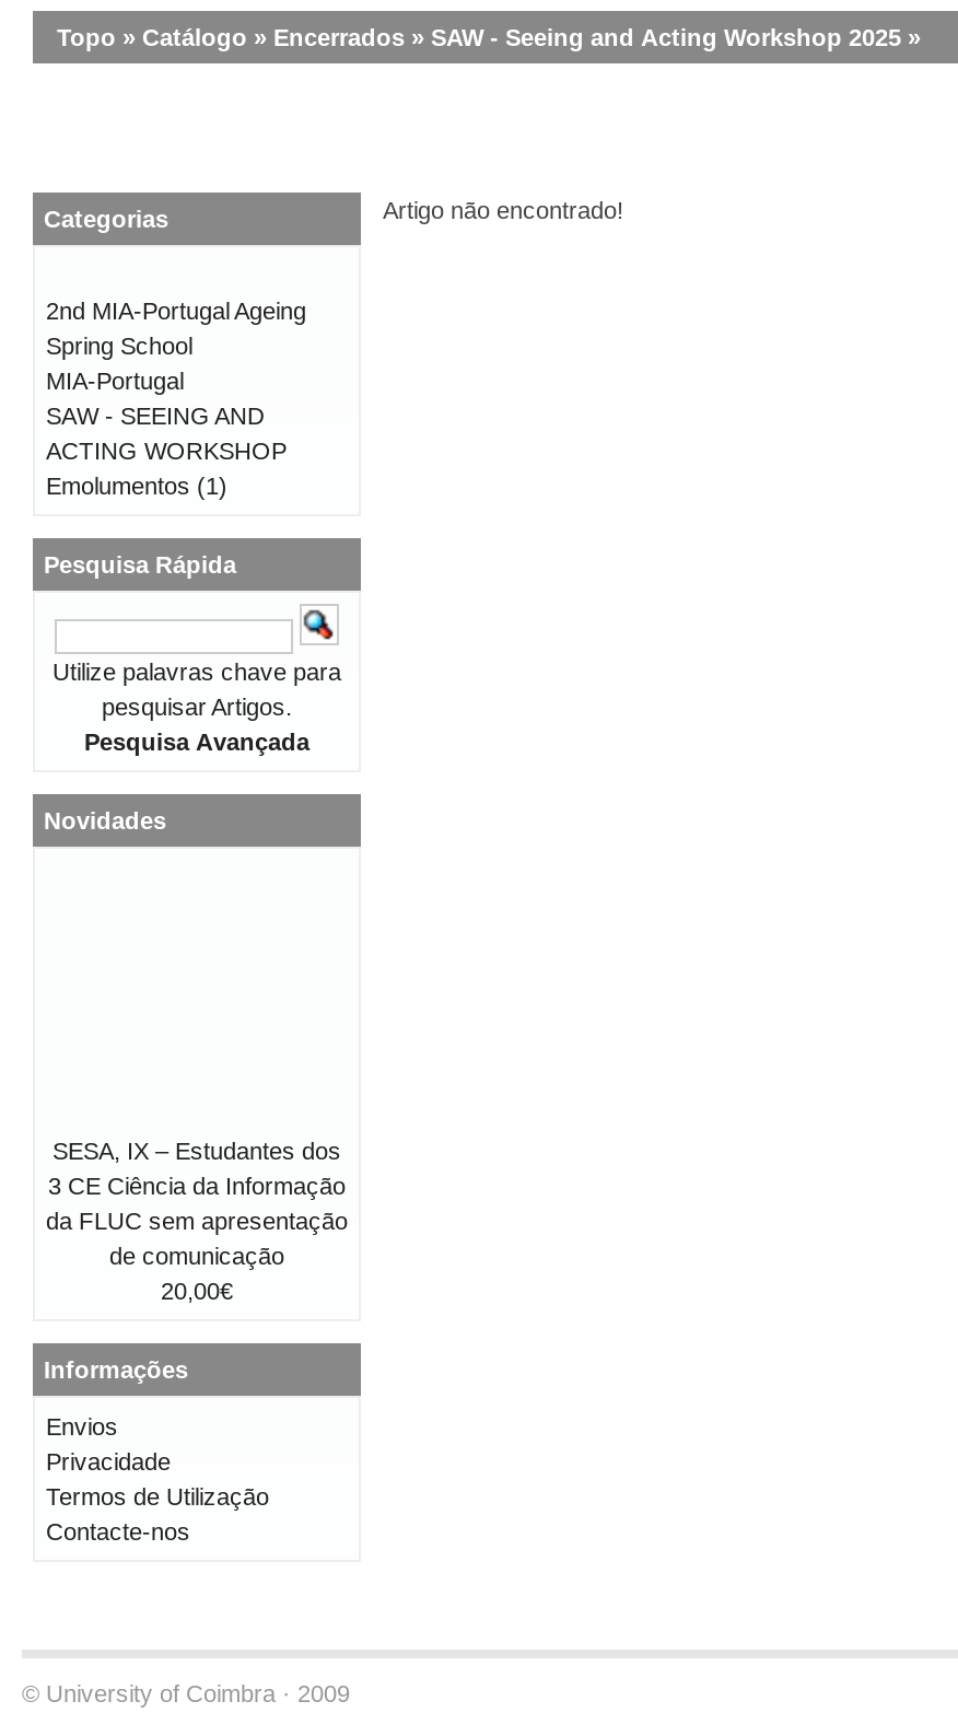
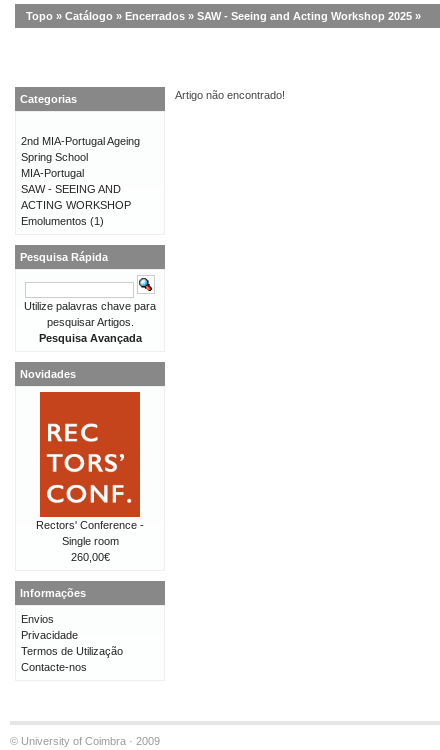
none -> [39,391,141,480] [image]
[46,1138,348,1304] SESA, IX – Estudantes dos | 3 CE Ciência da Informação | da FLUC sem apresentação | de comunicação | 20,00€ -> [36,519,144,563] Rectors' Conference - | Single room | 260,00€

